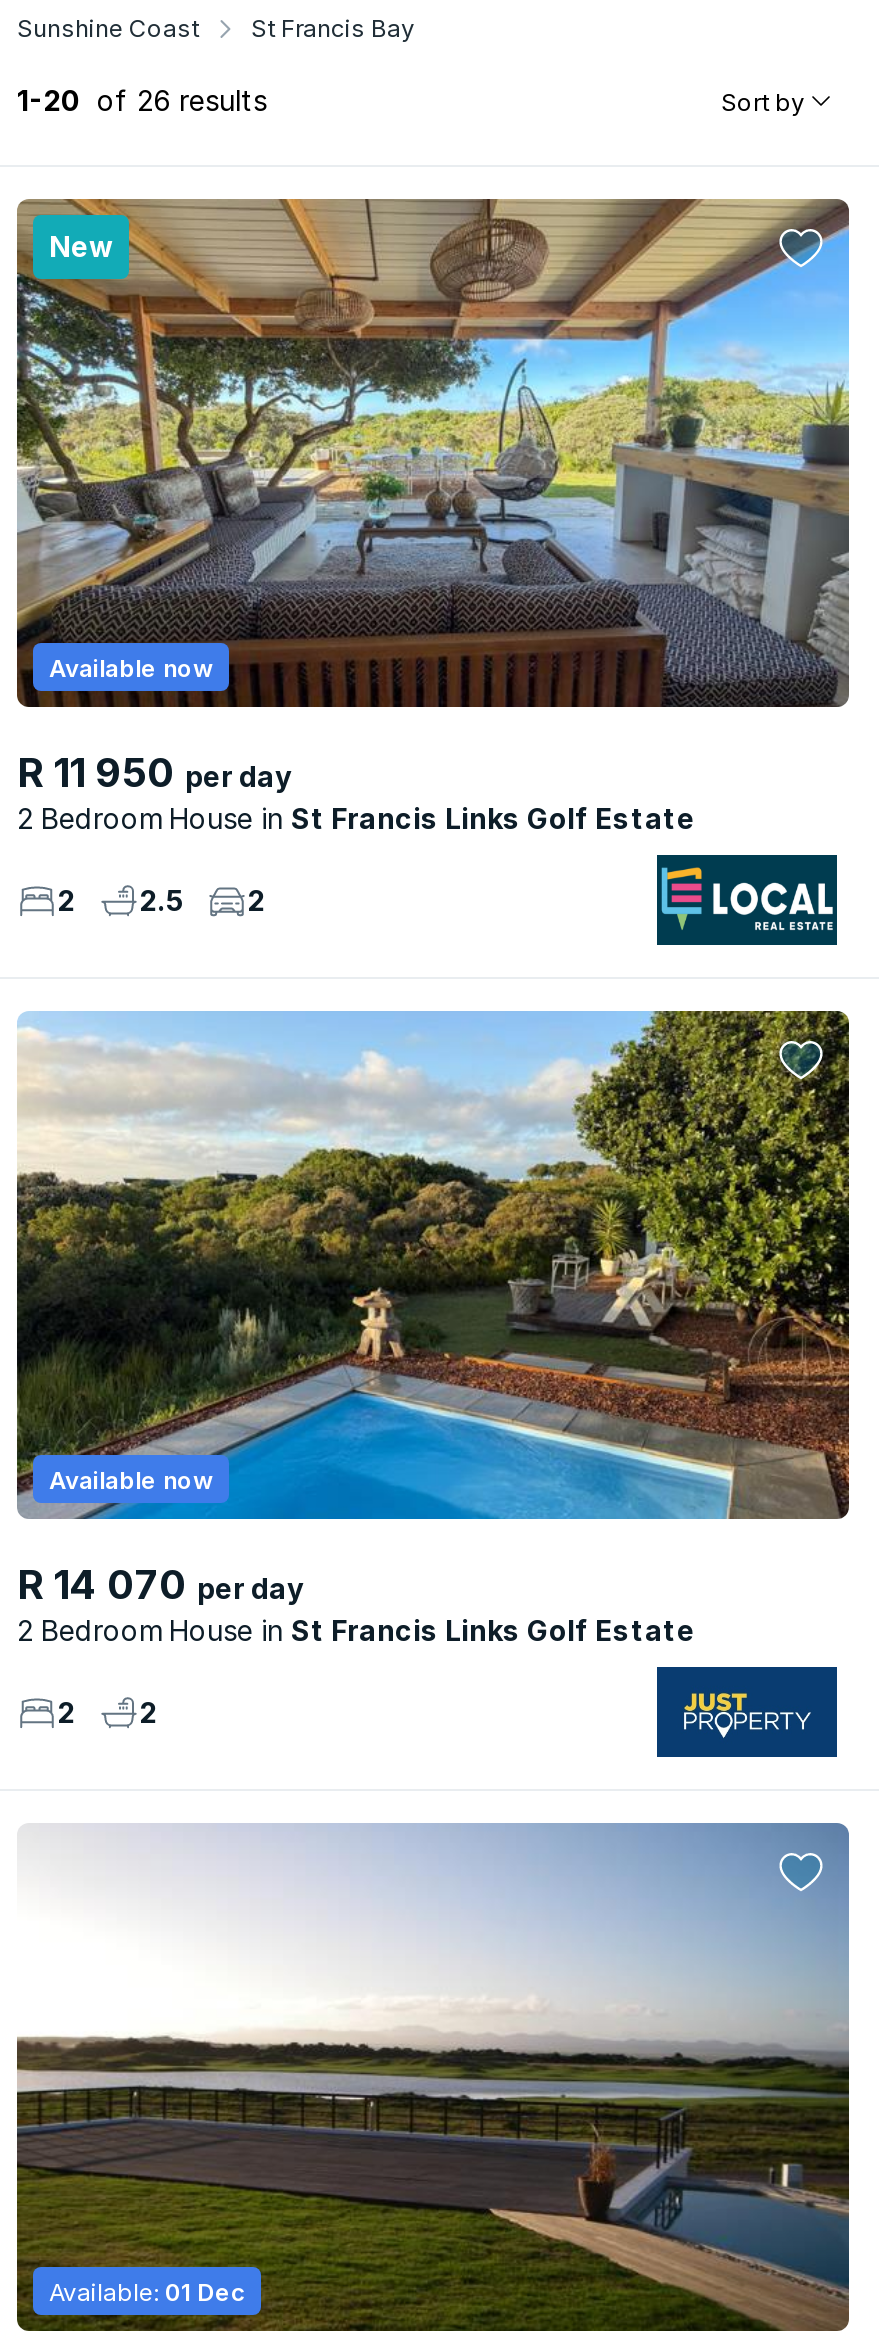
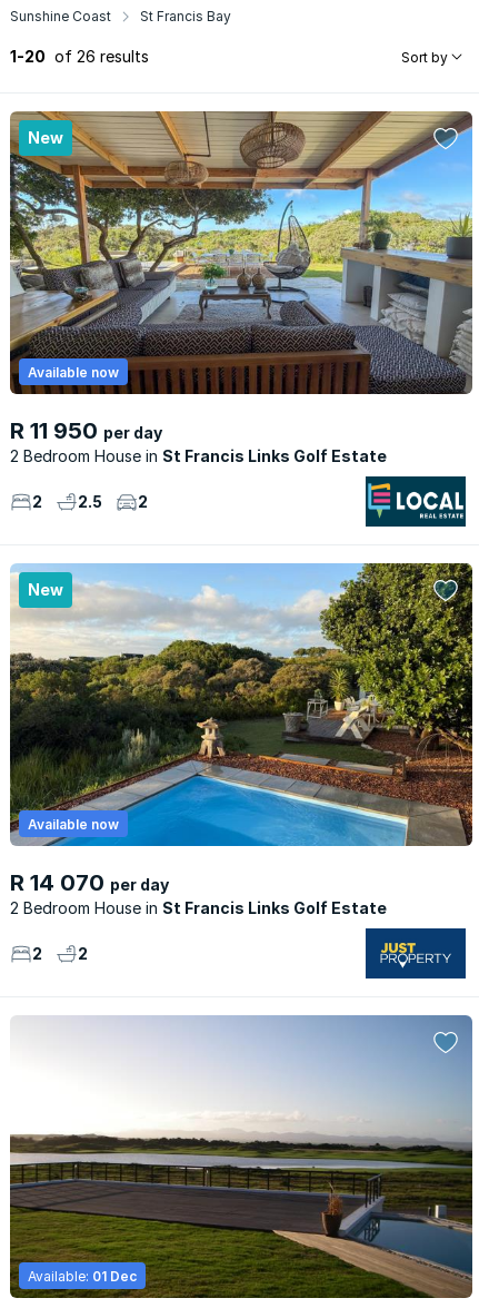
none -> [28,580,63,599] New

